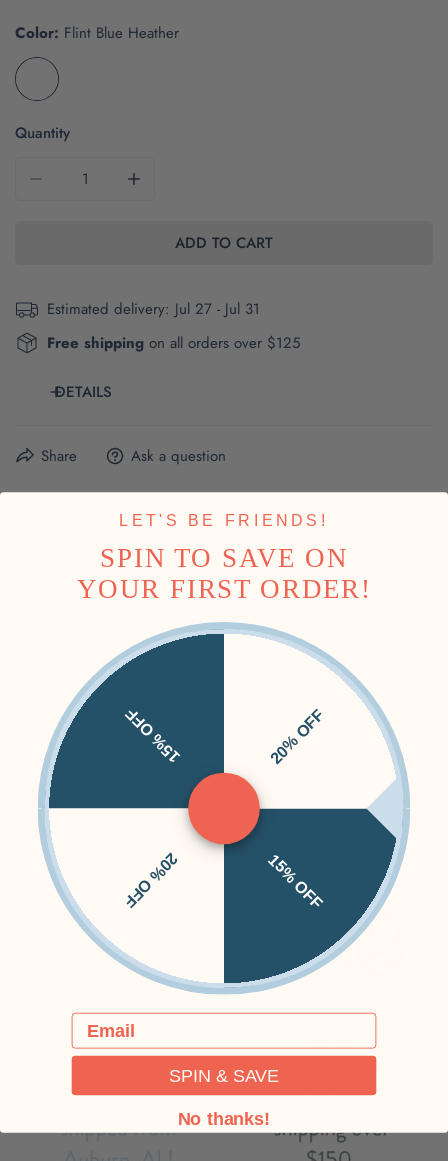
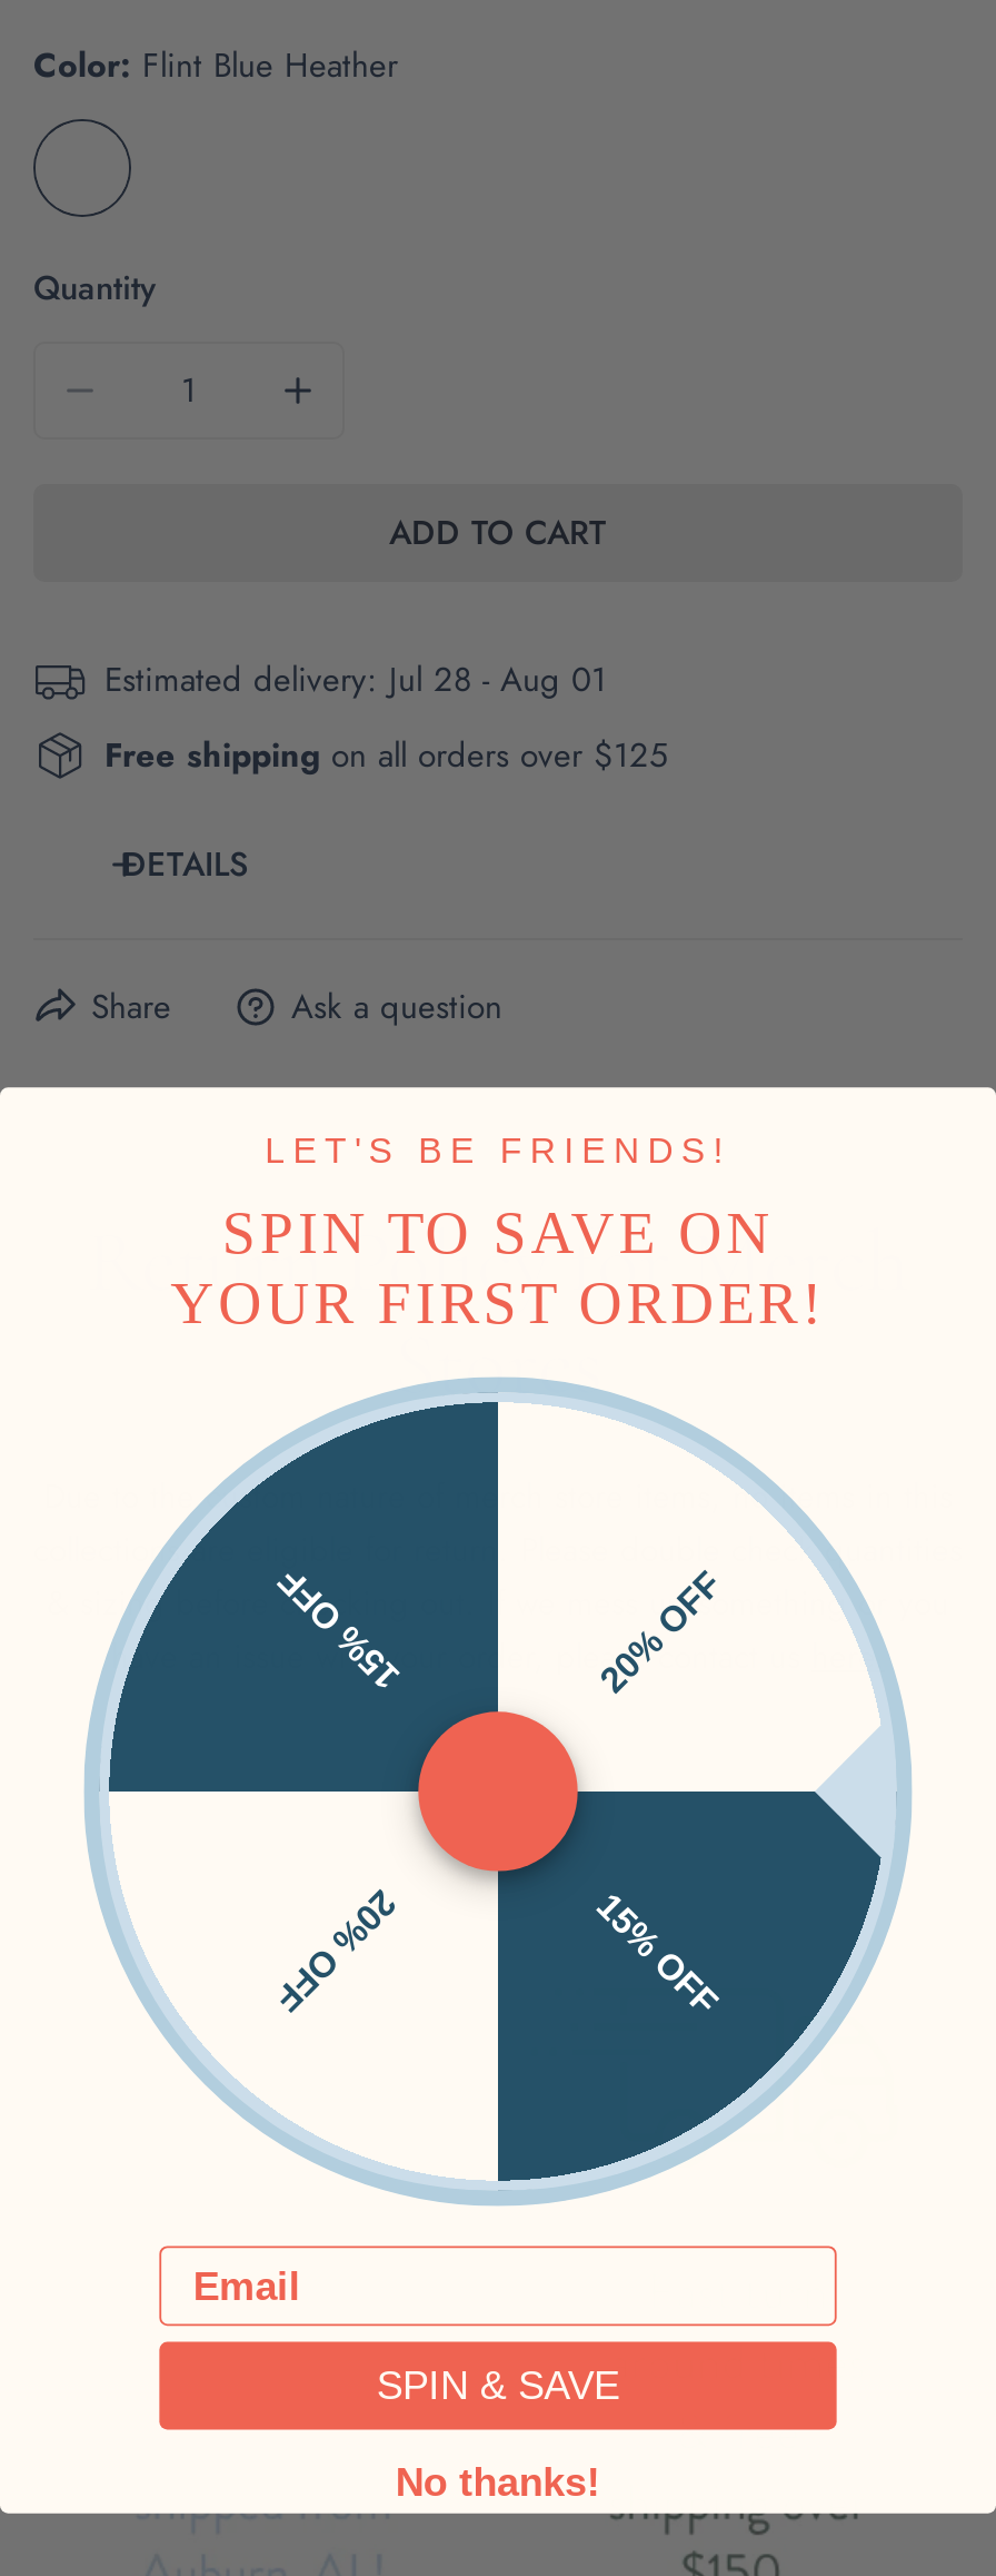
[47,298,260,320] Estimated delivery: Jul 27 - Jul 31 -> [104,655,607,704] Estimated delivery: Jul 28 - Aug 01

